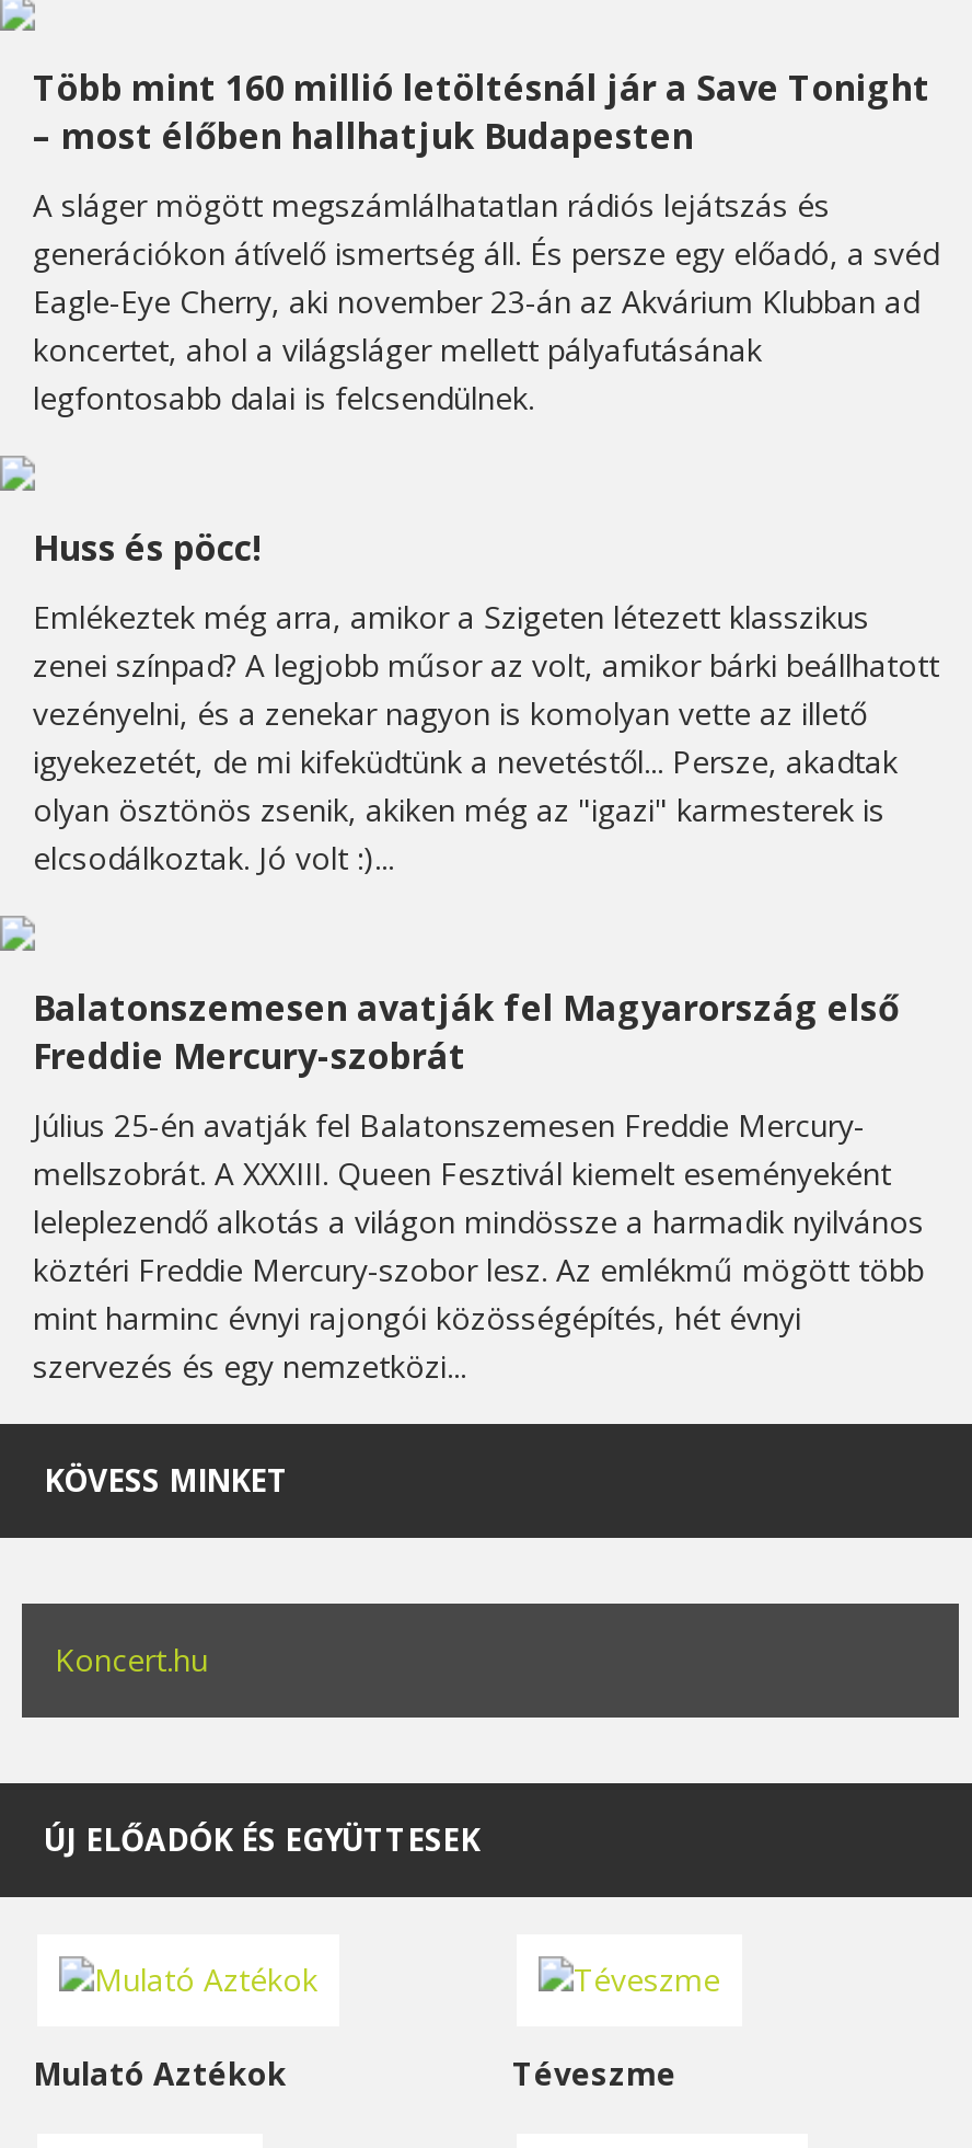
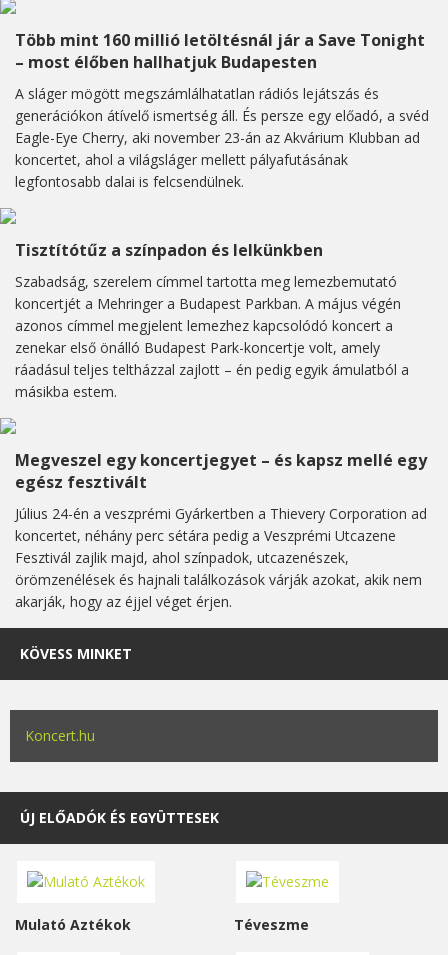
[33,524,263,572] Huss és pöcc! -> [15,239,323,261] Tisztítótűz a színpadon és lelkünkben
[33,596,939,879] Emlékeztek még arra, amikor a Szigeten létezett klasszikus | zenei színpad? A legjobb műsor az volt, amikor bárki beállhatott | vezényelni, és a zenekar nagyon is komolyan vette az illető | igyekezetét, de mi kifeküdtünk a nevetéstől... Persze, akadtak | olyan ösztönös zsenik, akiken még az "igazi" karmesterek is | elcsodálkoztak. Jó volt :)... -> [15,272,409,401] Szabadság, szerelem címmel tartotta meg lemezbemutató | koncertjét a Mehringer a Budapest Parkban. A május végén | azonos címmel megjelent lemezhez kapcsolódó koncert a | zenekar első önálló Budapest Park-koncertje volt, amely | ráadásul teljes teltházzal zajlott – én pedig egyik ámulatból a | másikba estem.
[33,984,900,1080] Balatonszemesen avatják fel Magyarország első | Freddie Mercury-szobrát -> [15,449,427,493] Megveszel egy koncertjegyet – és kapsz mellé egy | egész fesztivált
[33,1105,924,1387] Július 25-én avatják fel Balatonszemesen Freddie Mercury- | mellszobrát. A XXXIII. Queen Fesztivál kiemelt eseményeként | leleplezendő alkotás a világon mindössze a harmadik nyilvános | köztéri Freddie Mercury-szobor lesz. Az emlékmű mögött több | mint harminc évnyi rajongói közösségépítés, hét évnyi | szervezés és egy nemzetközi... -> [15,504,427,611] Július 24-én a veszprémi Gyárkertben a Thievery Corporation ad | koncertet, néhány perc sétára pedig a Veszprémi Utcazene | Fesztivál zajlik majd, ahol színpadok, utcazenészek, | örömzenélések és hajnali találkozások várják azokat, akik nem | akarják, hogy az éjjel véget érjen.

